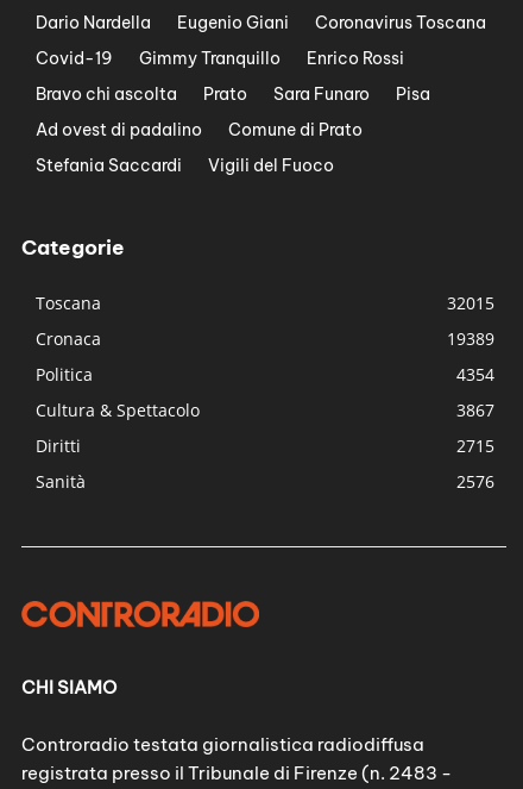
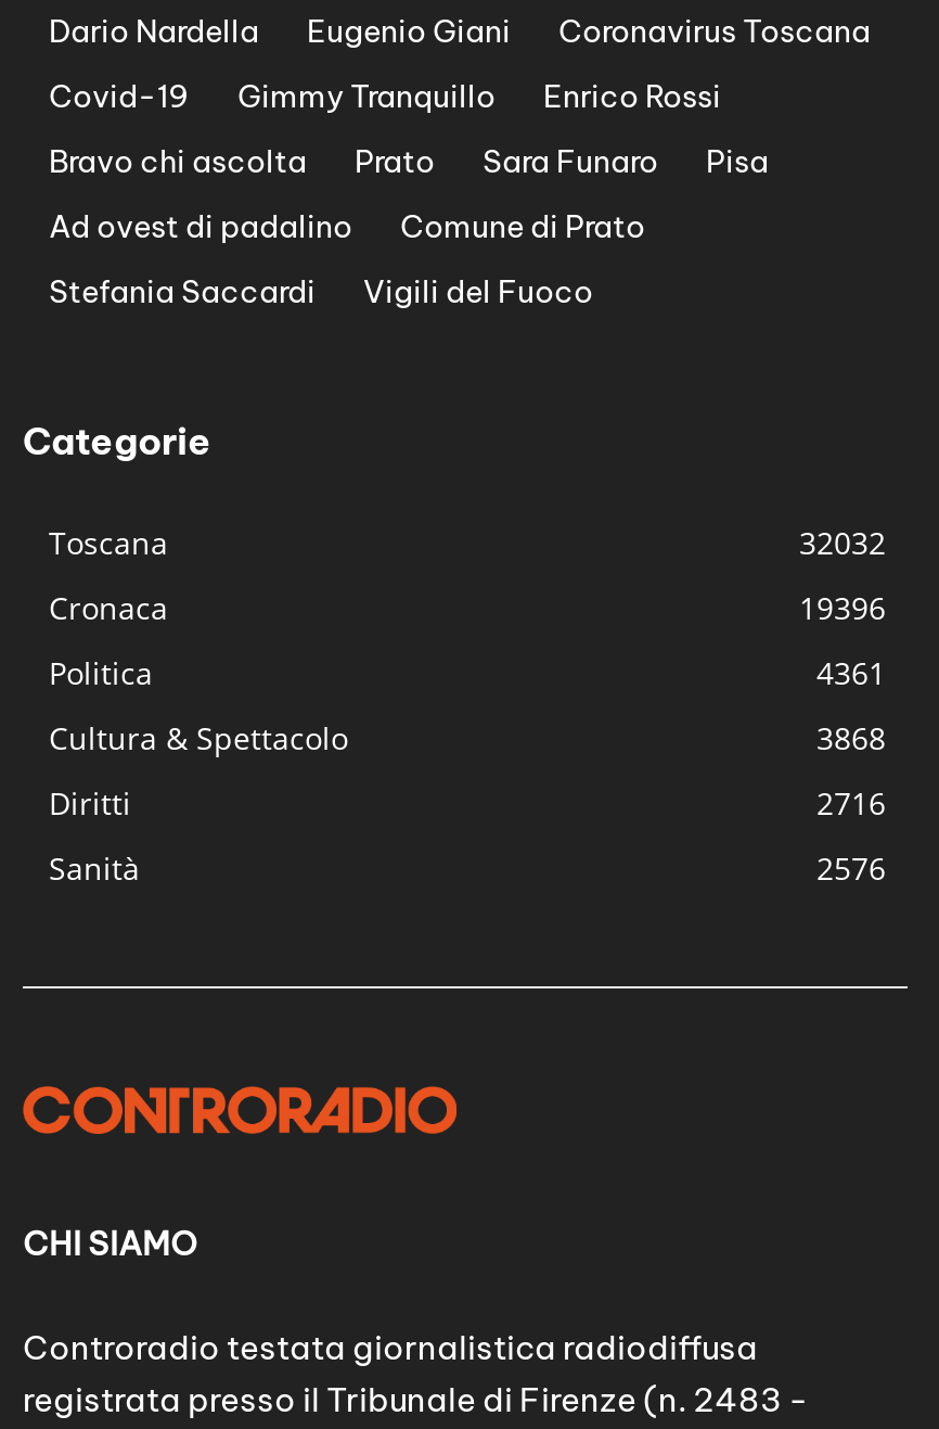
[447,291,494,314] 32015 -> [799,521,886,562] 32032
[447,327,494,349] 19389 -> [799,586,886,627] 19396
[456,362,494,385] 4354 -> [816,651,886,692] 4361
[456,398,494,421] 3867 -> [816,716,886,758] 3868
[456,434,494,457] 2715 -> [816,781,886,823] 2716

